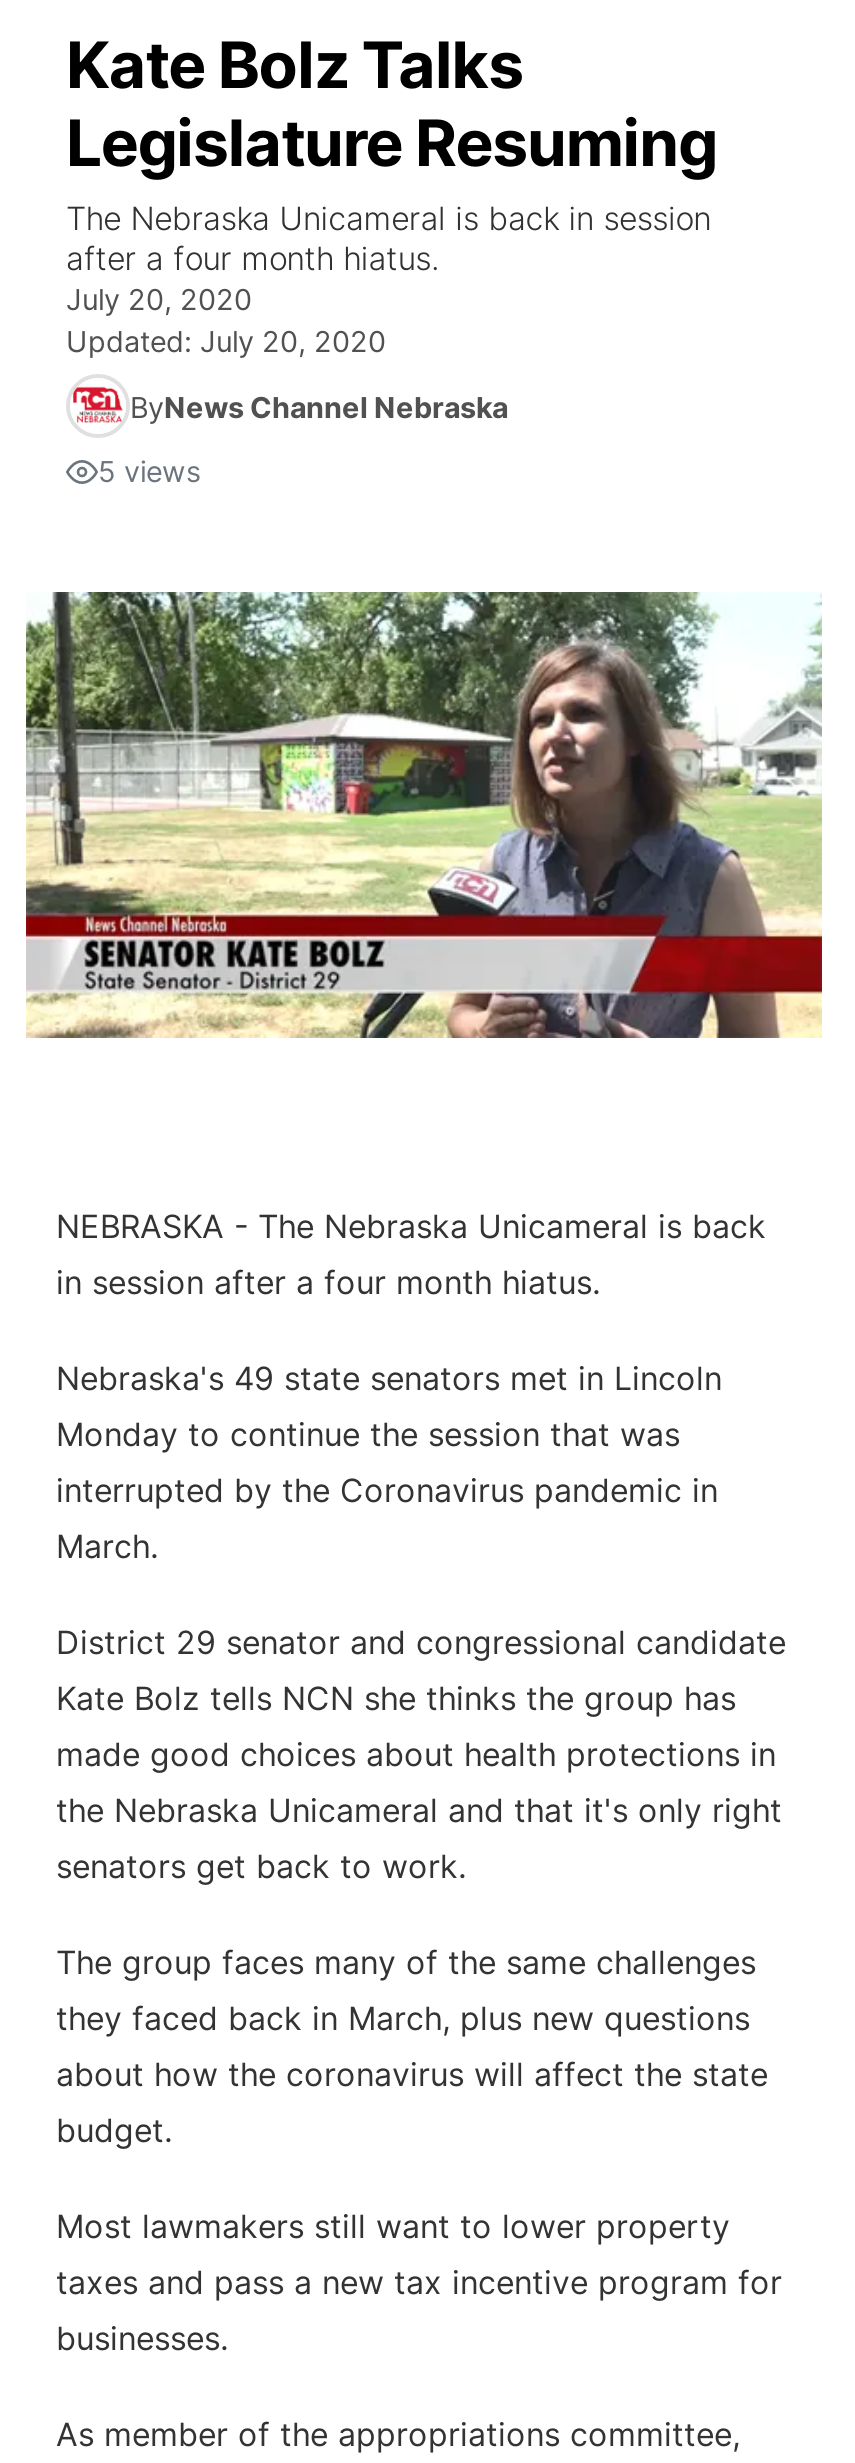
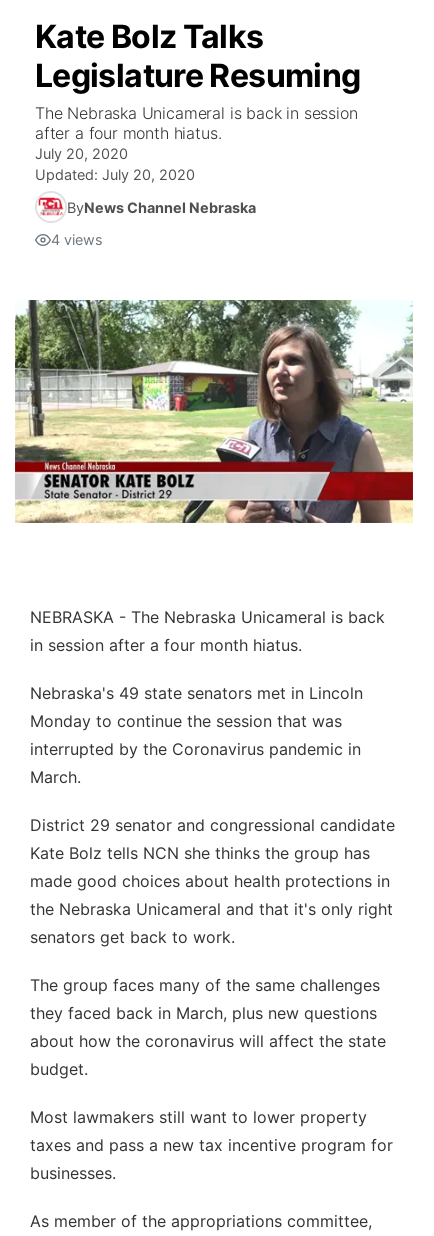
[98,454,202,488] 5 views -> [51,231,103,248] 4 views

